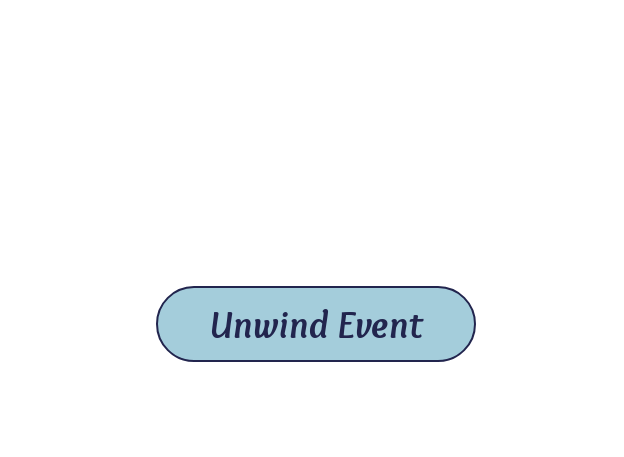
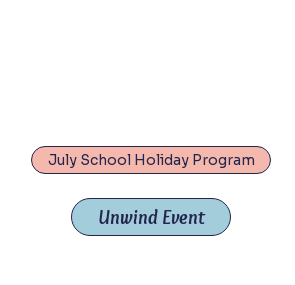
none -> [47,151,254,169] July School Holiday Program

